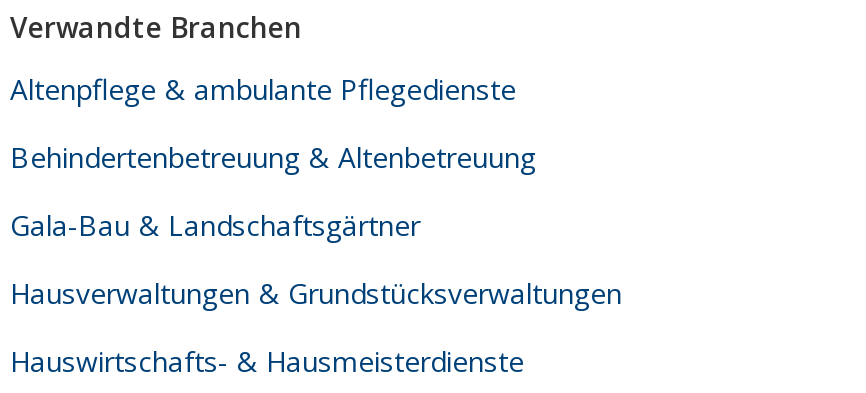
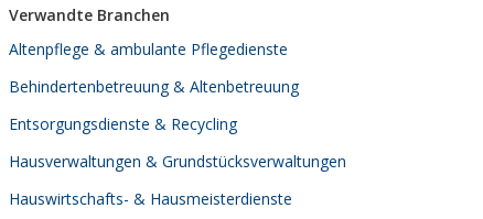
[10,206,420,244] Gala-Bau & Landschaftsgärtner -> [9,113,237,134] Entsorgungsdienste & Recycling

